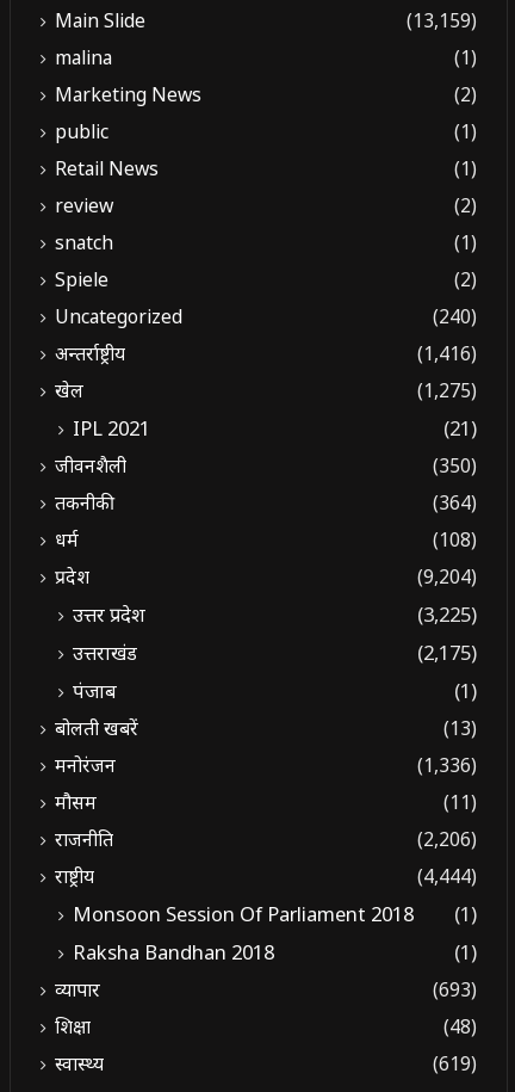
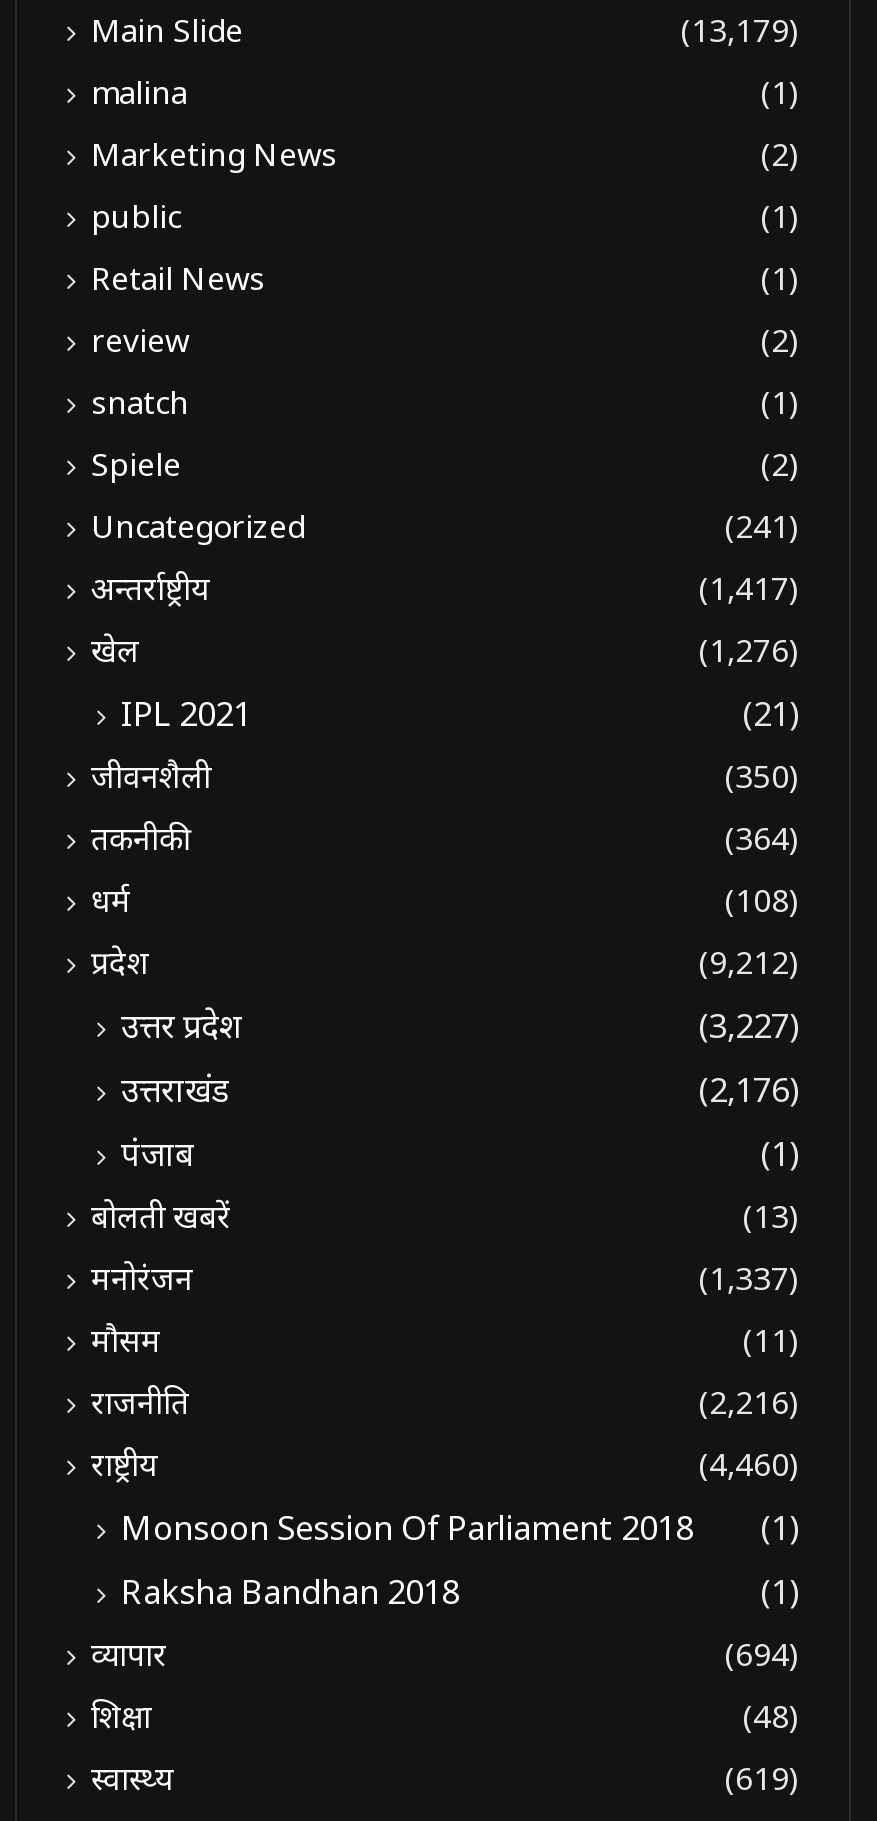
[407,7,477,34] (13,159) -> [681,8,799,52] (13,179)
[433,303,477,330] (240) -> [725,504,799,548] (241)
[417,340,477,367] (1,416) -> [699,566,799,610] (1,417)
[417,377,477,404] (1,275) -> [699,628,799,672] (1,276)
[417,564,477,590] (9,204) -> [699,940,799,984] (9,212)
[417,601,477,628] (3,225) -> [699,1002,799,1048] (3,227)
[417,639,477,666] (2,175) -> [699,1066,799,1112] (2,176)
[417,752,477,778] (1,336) -> [699,1256,799,1300] (1,337)
[417,826,477,852] (2,206) -> [699,1380,799,1424] (2,216)
[417,863,477,889] (4,444) -> [699,1442,799,1486] (4,460)
[433,976,477,1003] (693) -> [725,1632,799,1676] (694)

